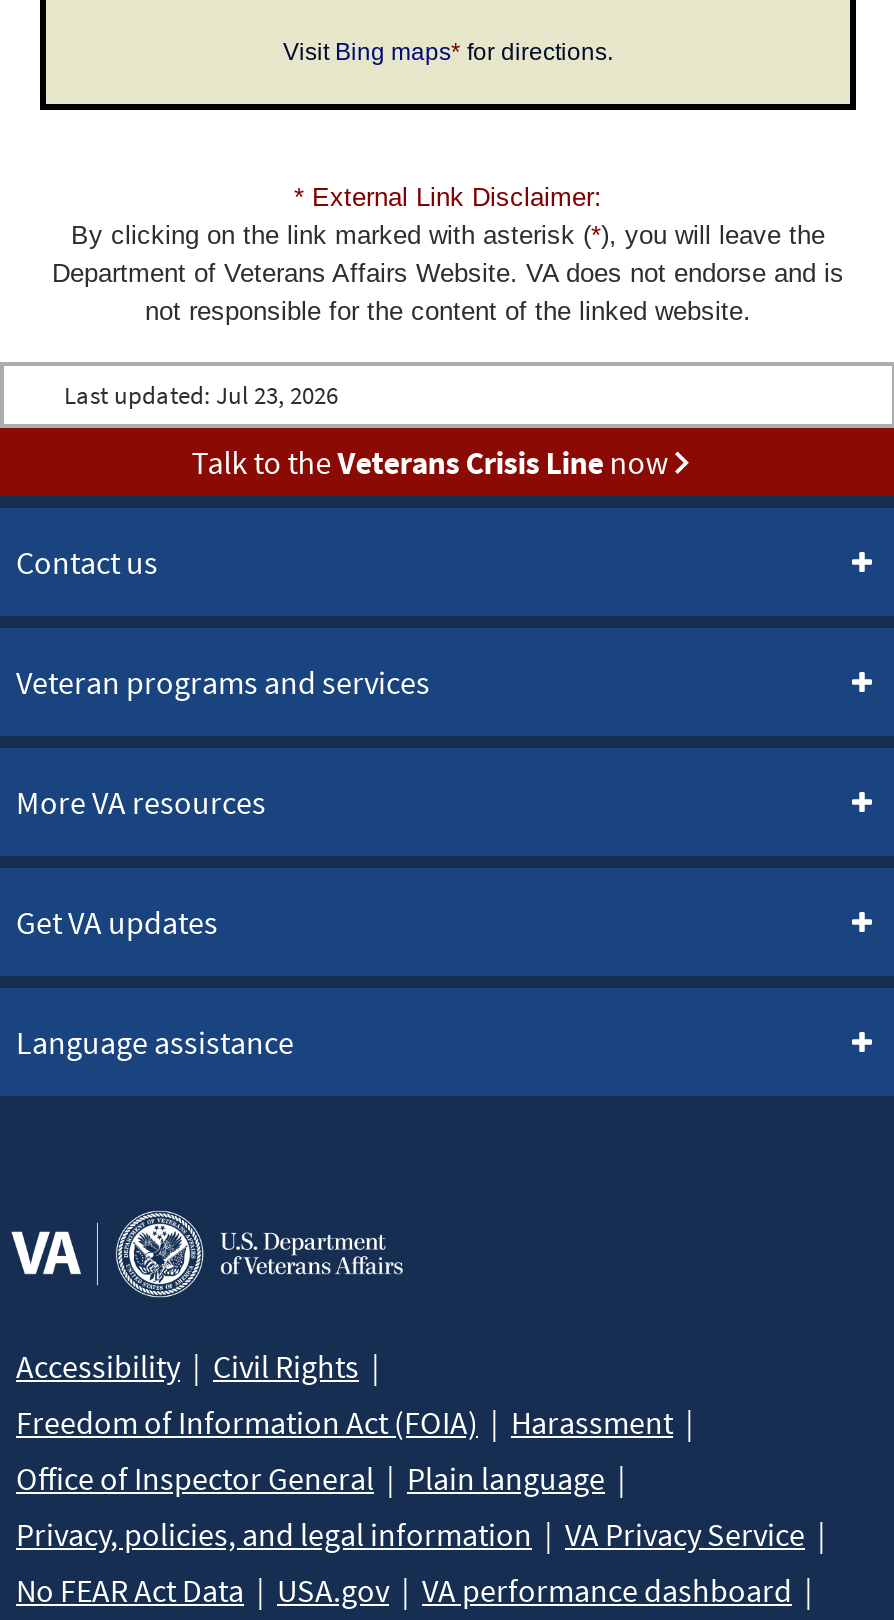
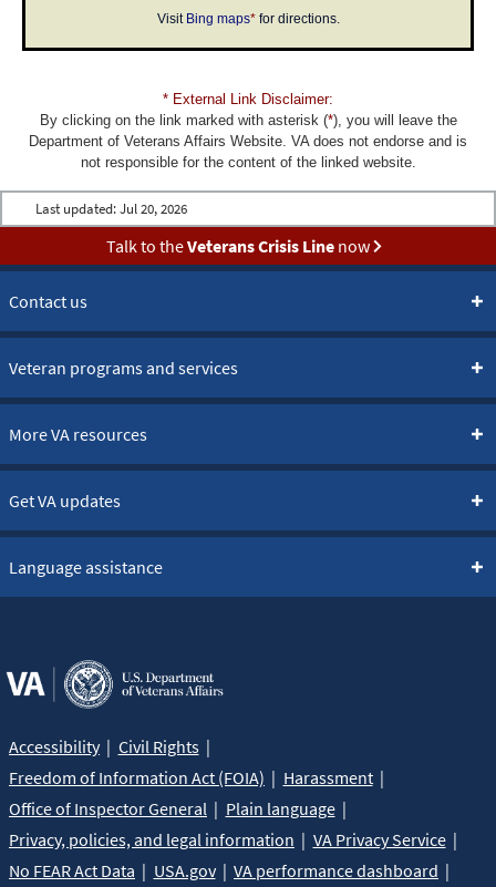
[64,380,338,410] Last updated: Jul 23, 2026 -> [35,200,187,217] Last updated: Jul 20, 2026

